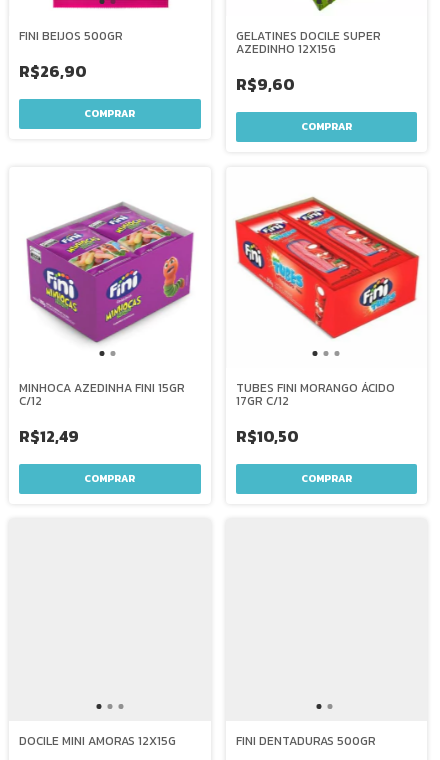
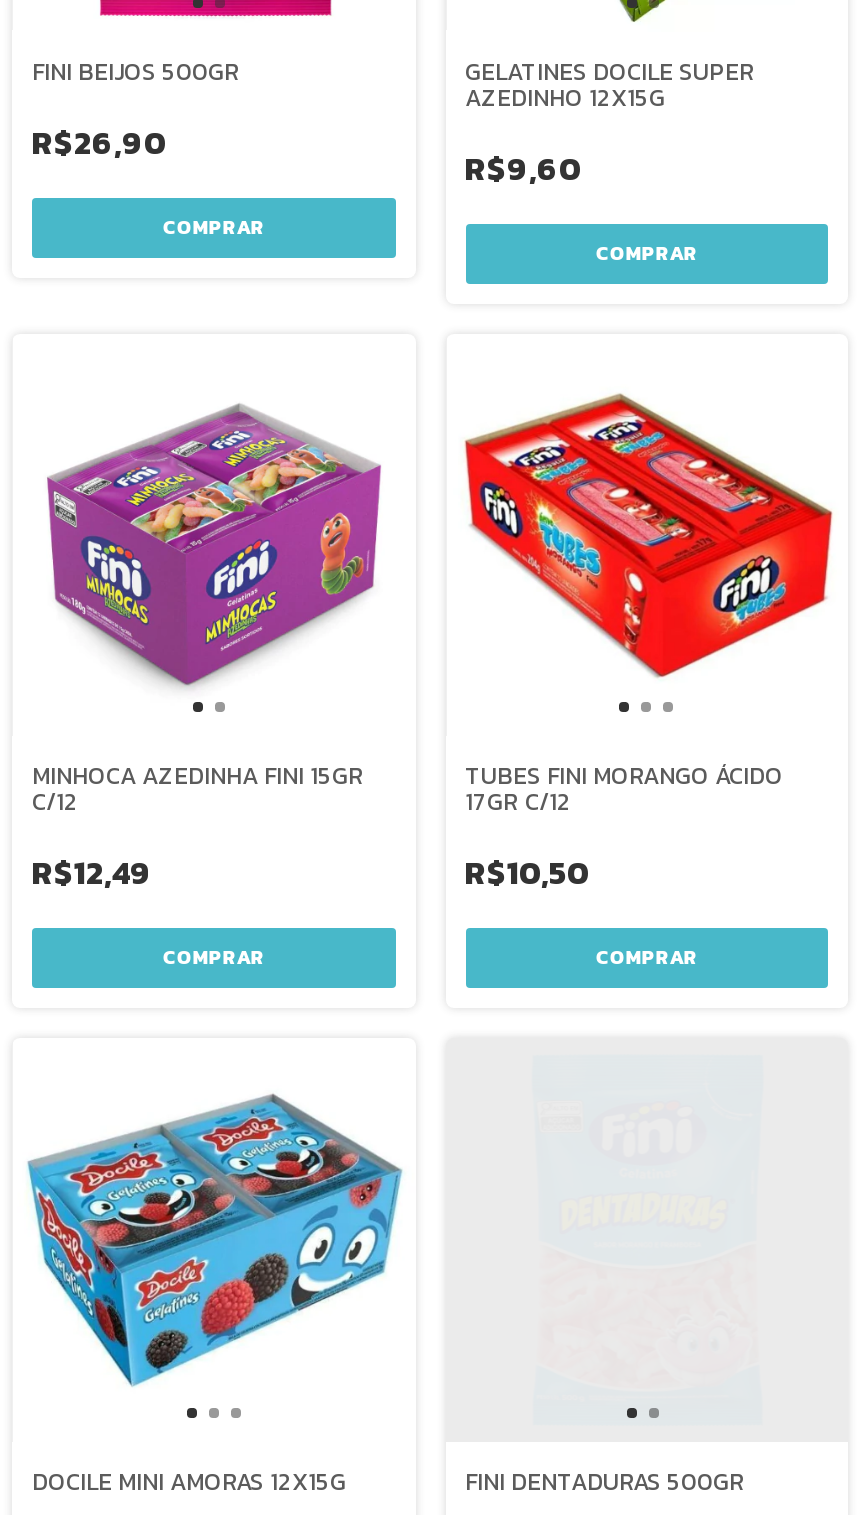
none -> [26,1094,402,1386] [image]

